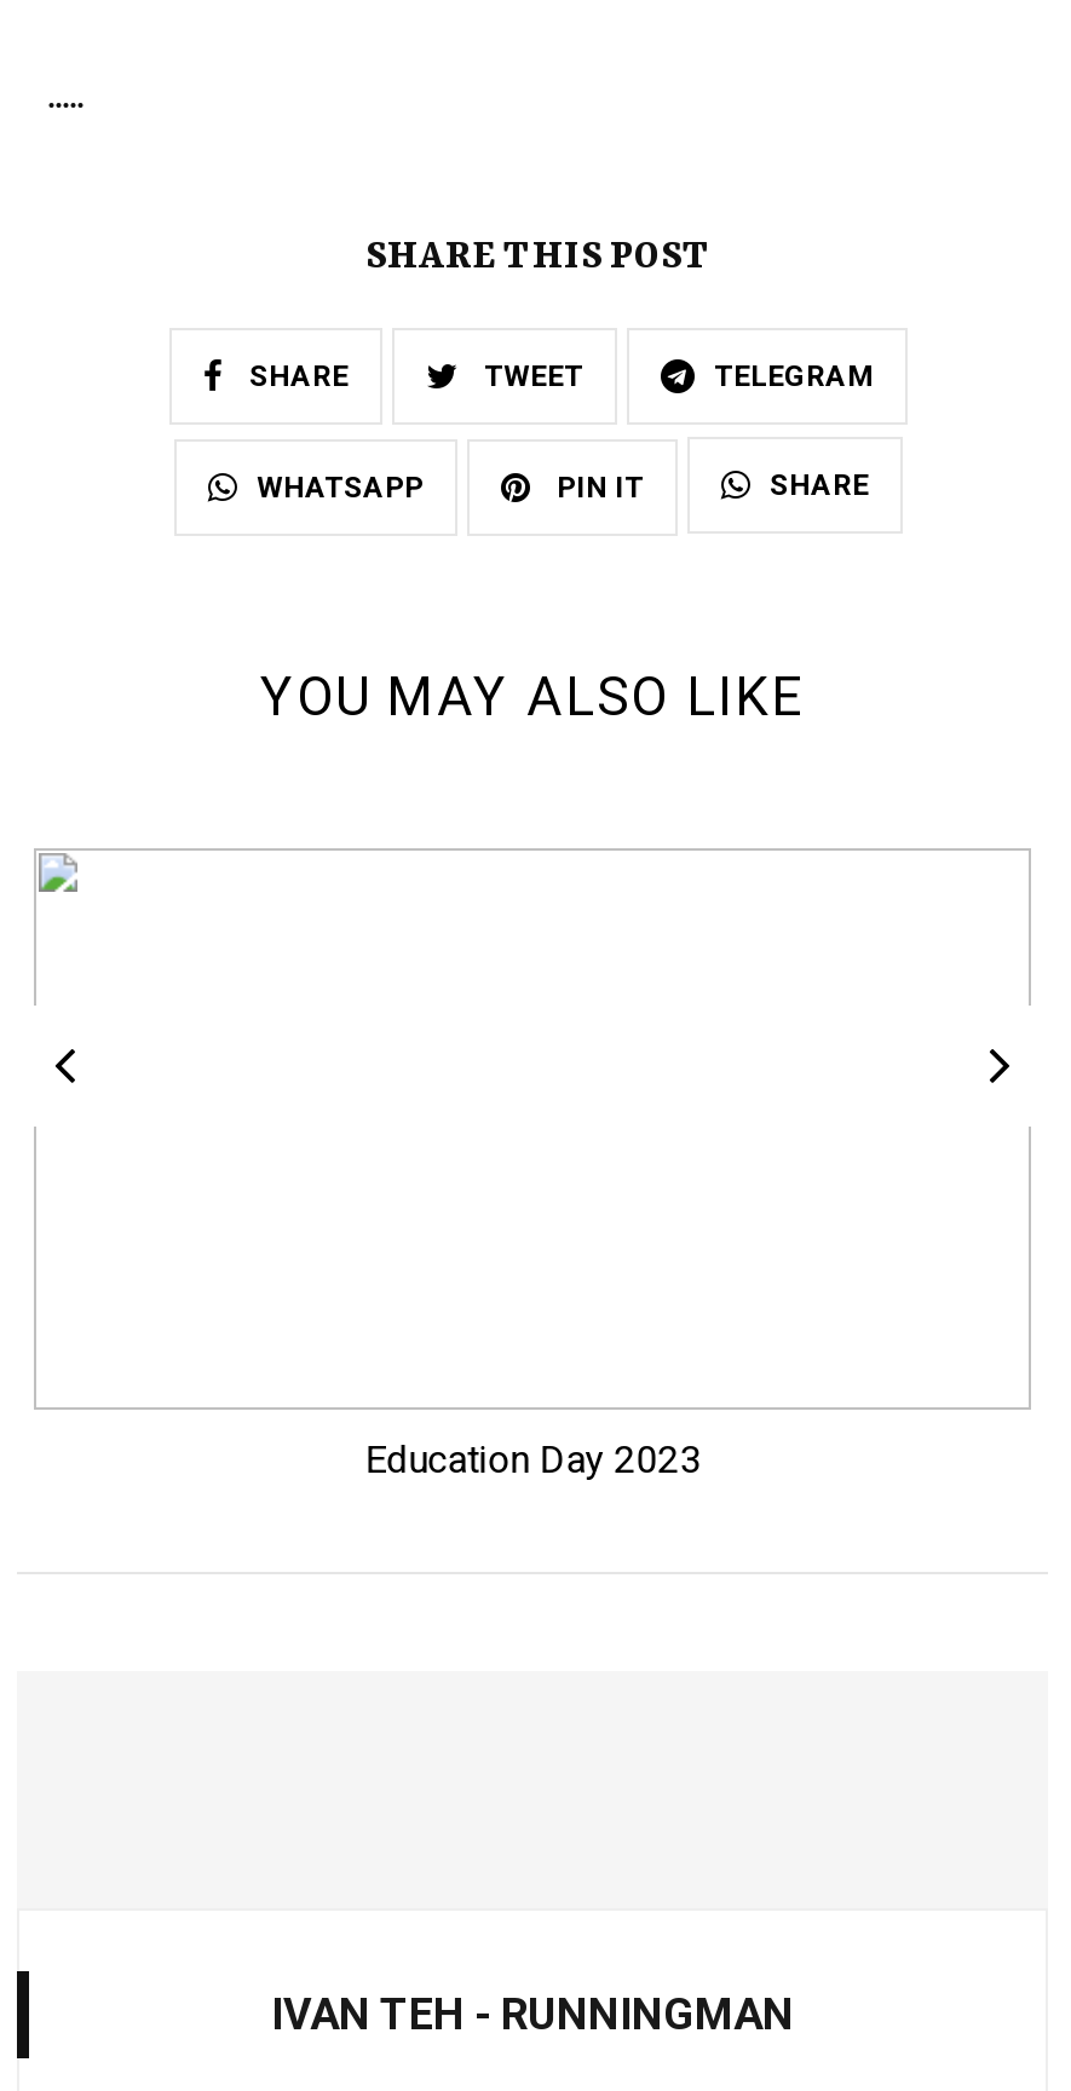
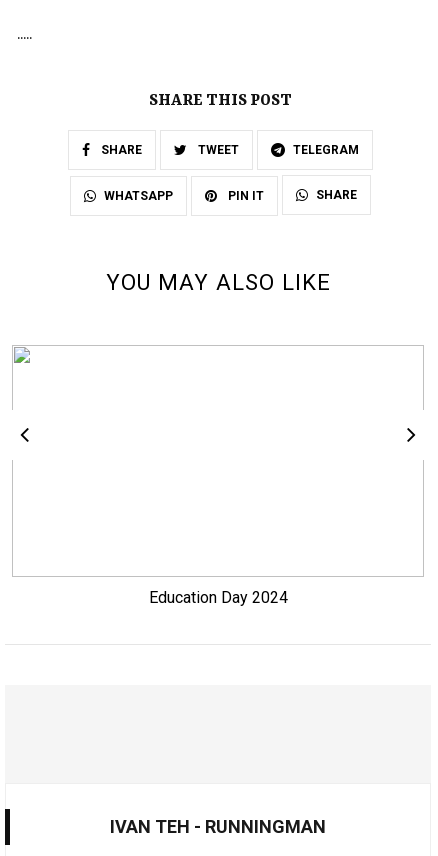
[365,1435,701,1481] Education Day 2023 -> [149,588,288,607] Education Day 2024

